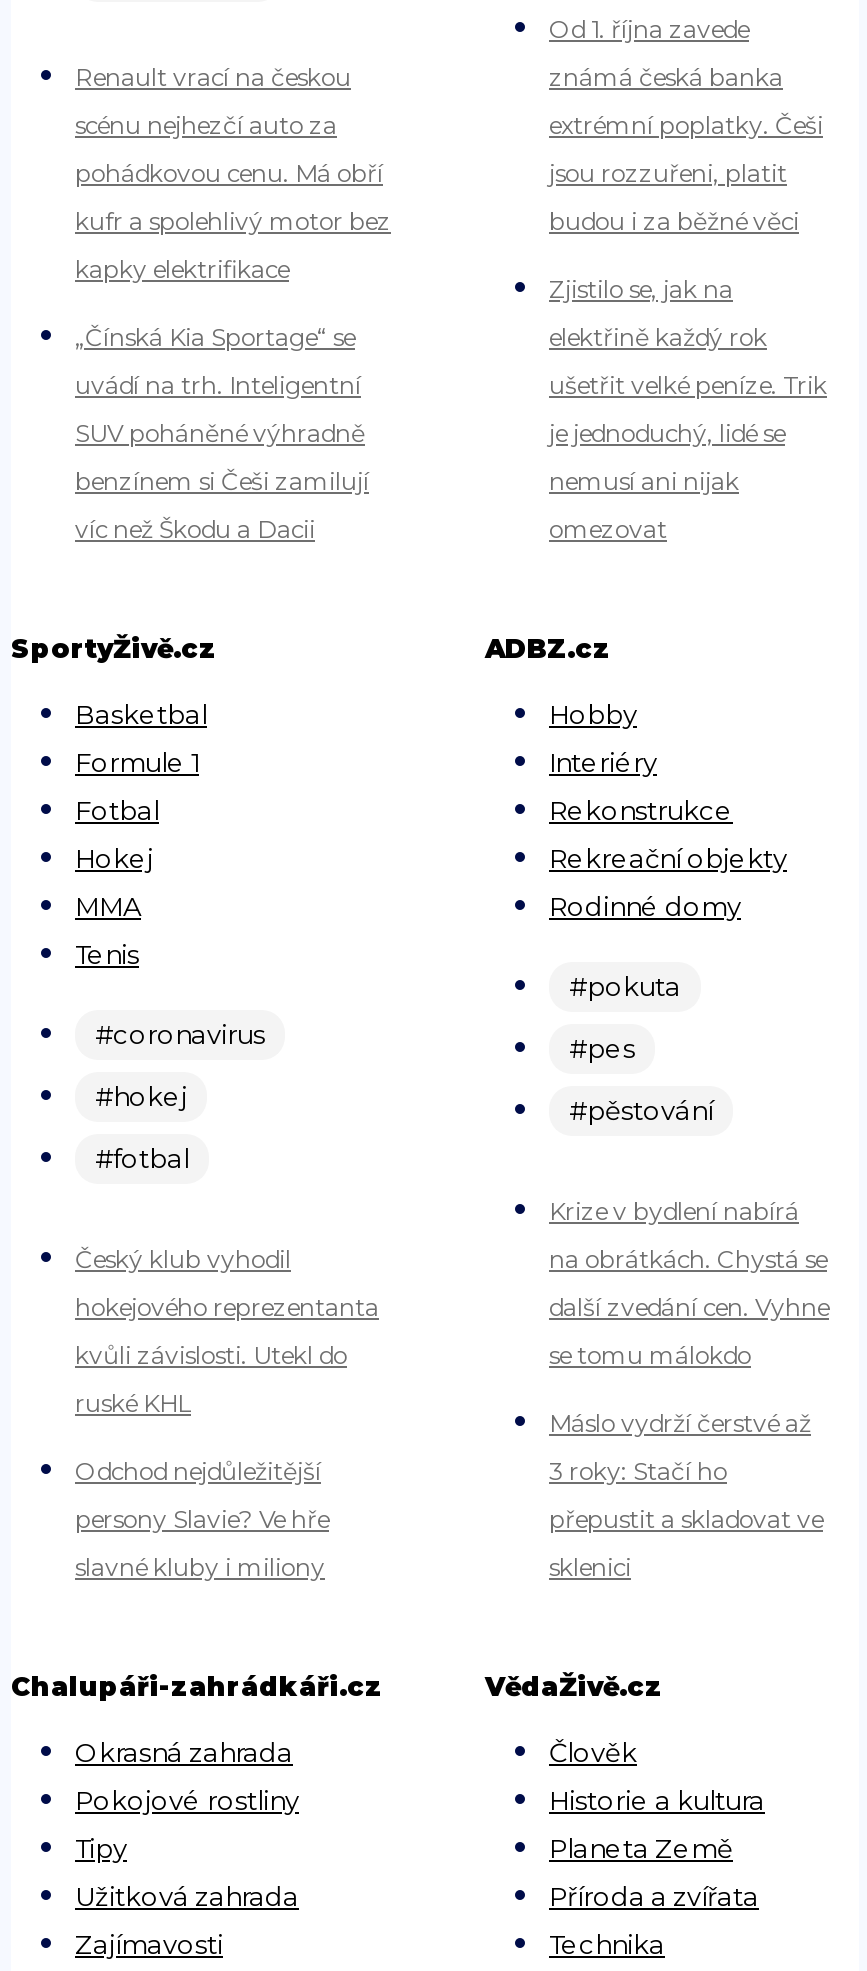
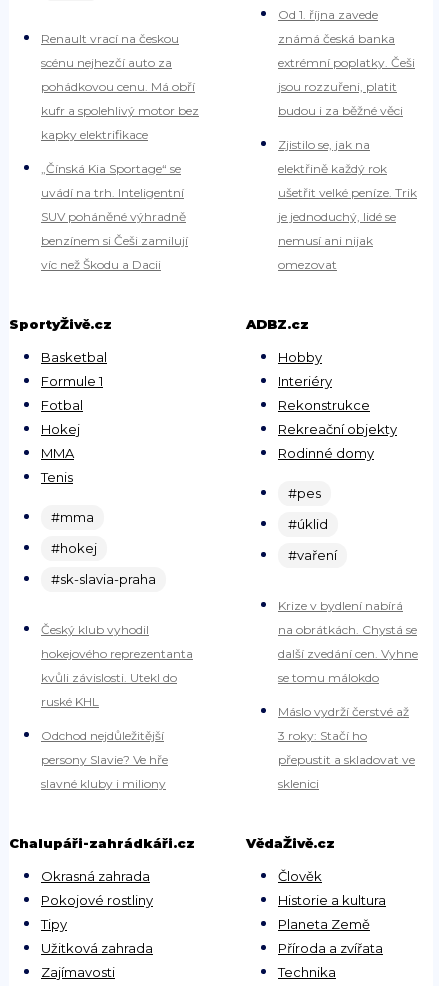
[569,970,681,1002] #pokuta -> none
[95,1018,265,1050] #coronavirus -> [51,509,94,525] #mma
moved [569,1032,635,1064] -> [288,485,321,501]: #pes
[569,1094,713,1126] #pěstování -> [288,516,337,563] #úklid | #vaření
[95,1142,189,1174] #fotbal -> [51,571,156,587] #sk-slavia-praha

